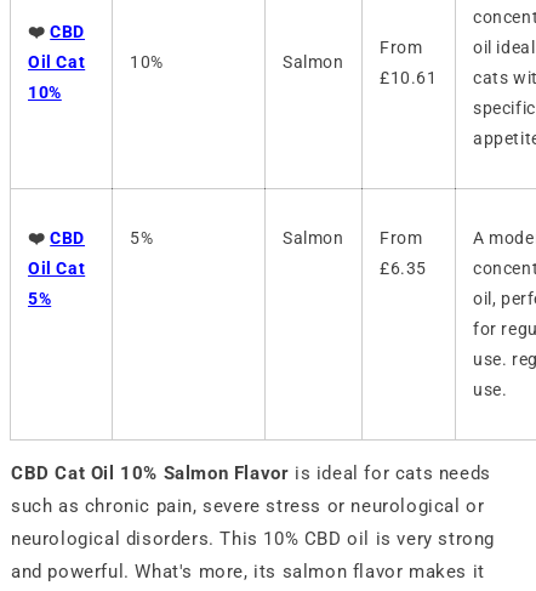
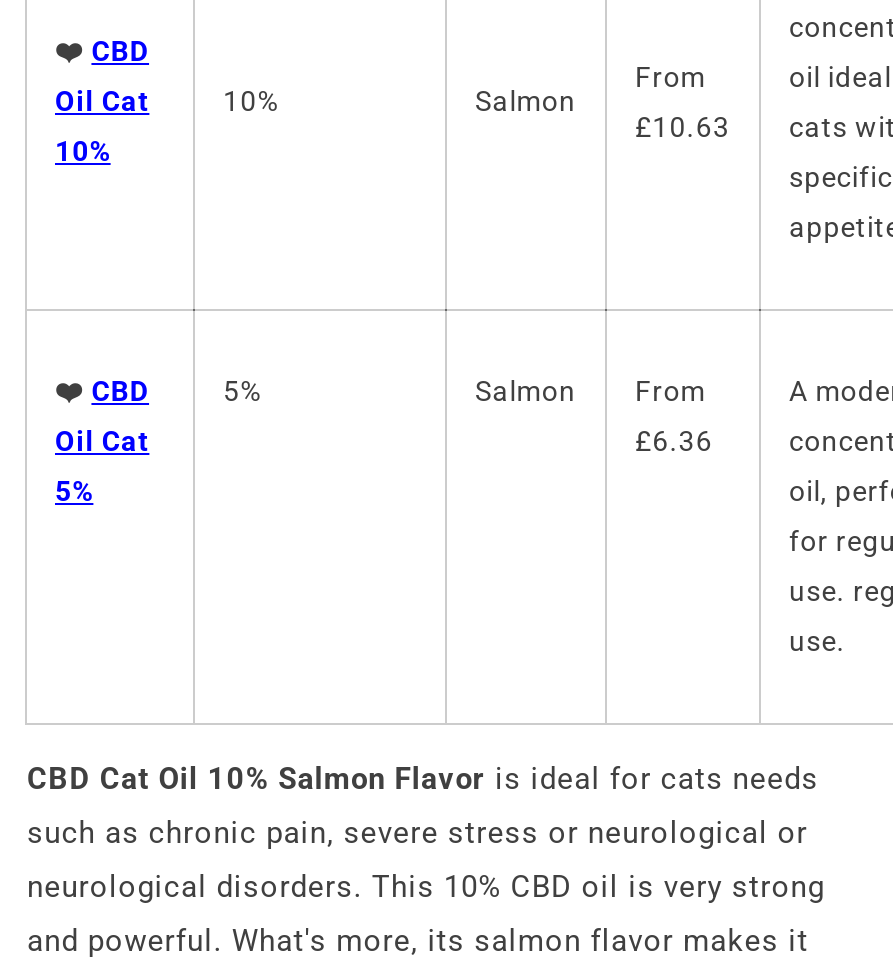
[380,68,437,88] £10.61 -> [635,111,730,143] £10.63
[380,259,427,278] £6.35 -> [635,425,713,457] £6.36

